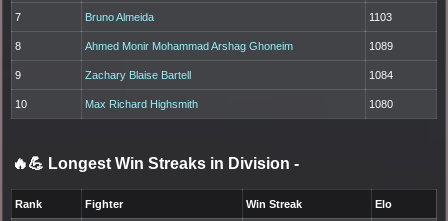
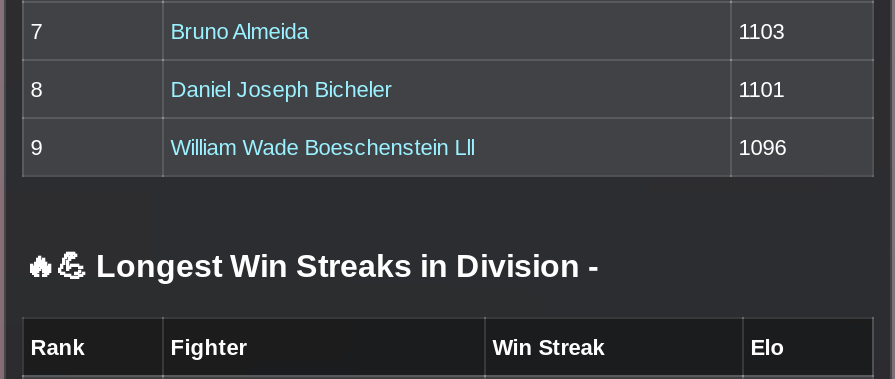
[85,39,393,51] Ahmed Monir Mohammad Arshag Ghoneim | 1089 -> [170,76,784,100] Daniel Joseph Bicheler | 1101
[15,68,393,109] Zachary Blaise Bartell | 1084 | 10 | Max Richard Highsmith | 1080 -> [170,134,786,158] William Wade Boeschenstein Lll | 1096

